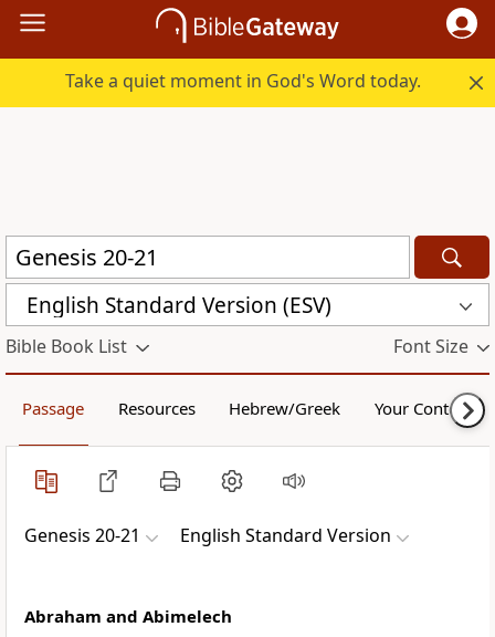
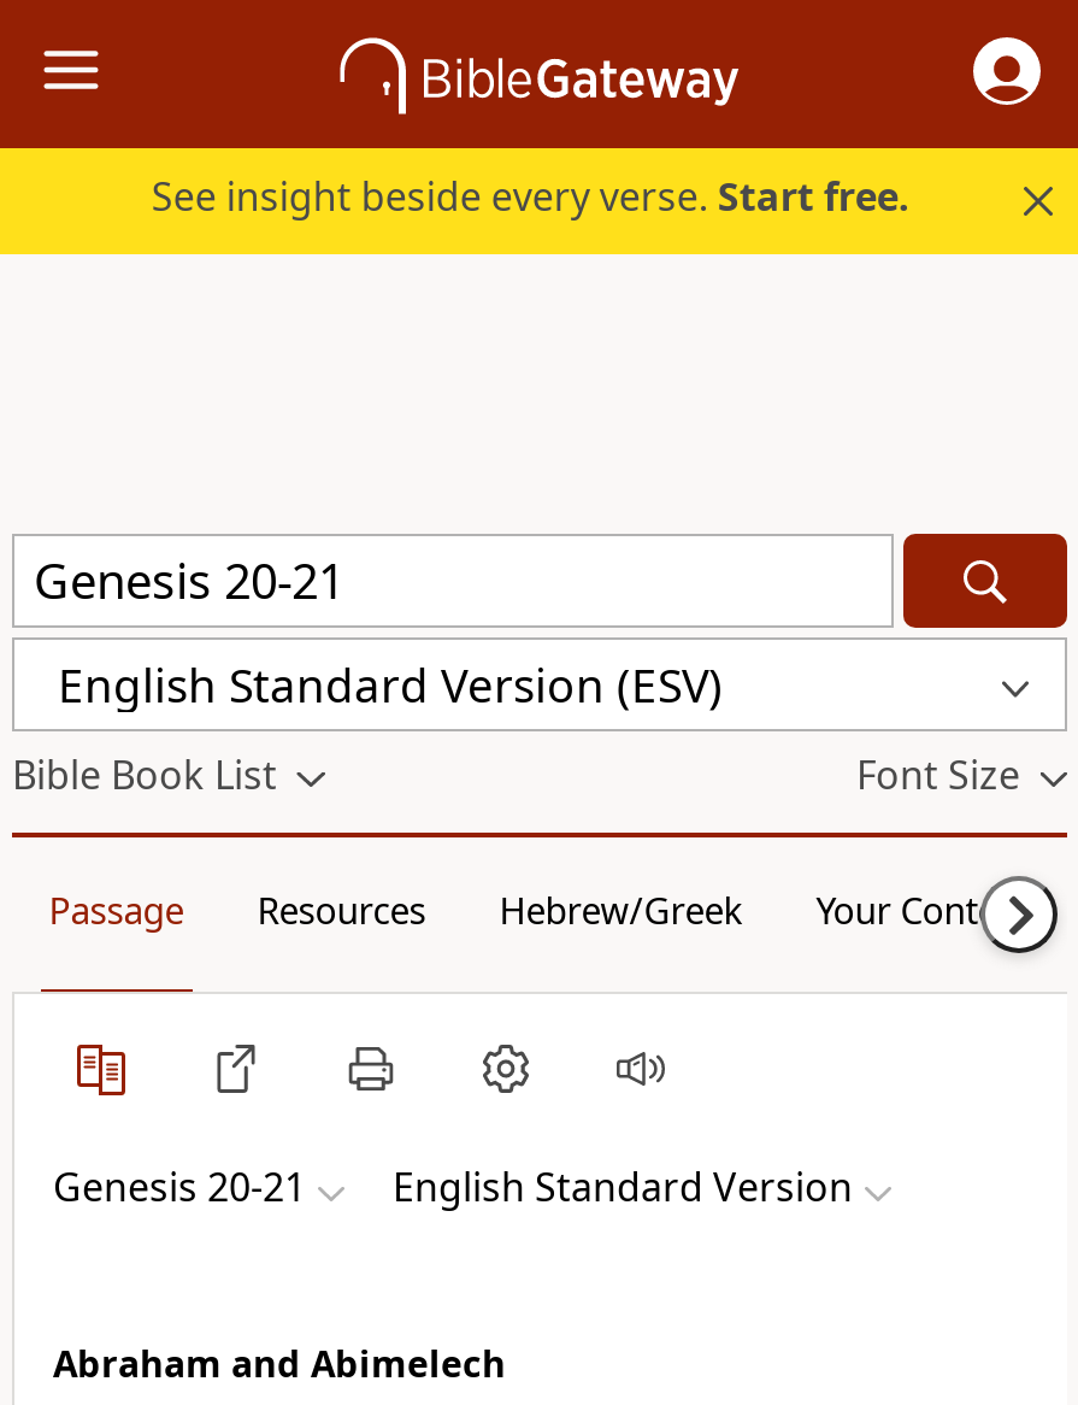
[66,69,421,93] Take a quiet moment in God's Word today. -> [152,170,910,223] See insight beside every verse. Start free.

